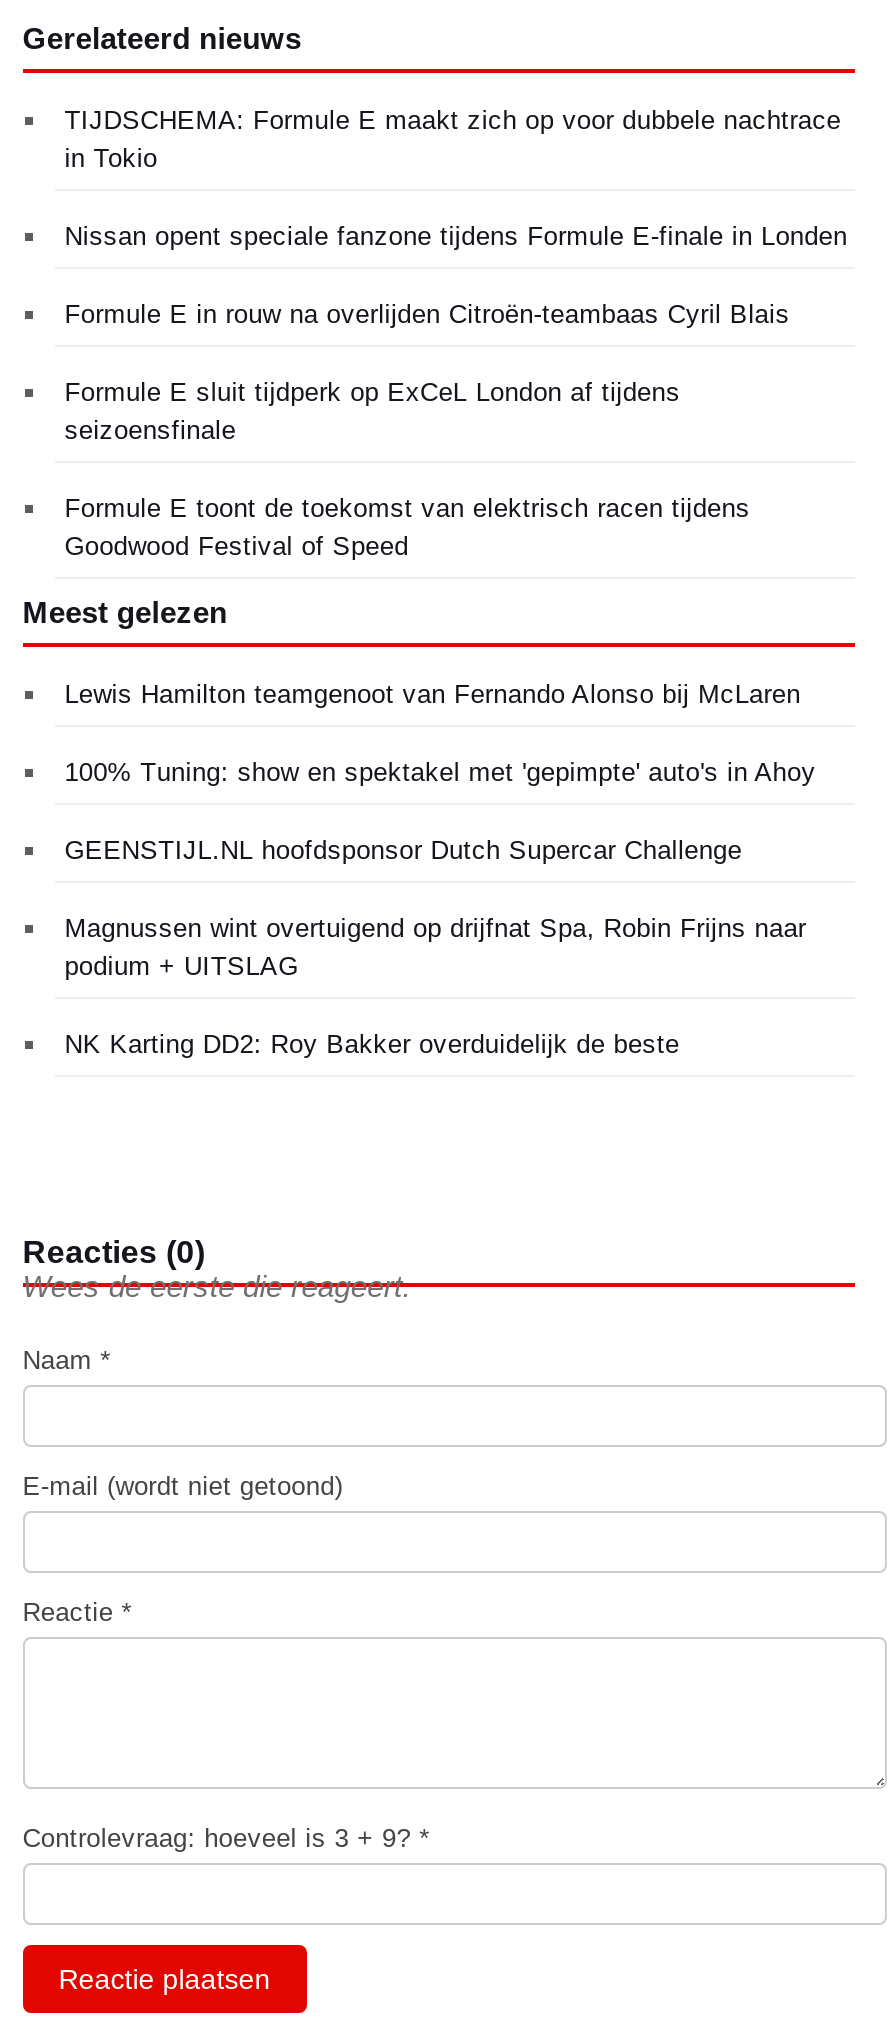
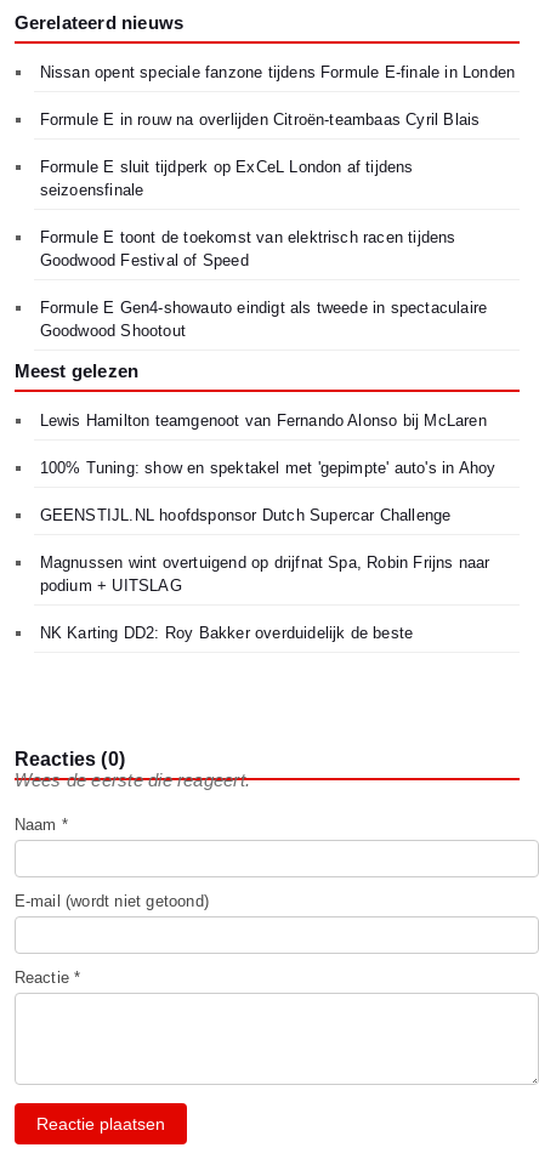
[64,105,841,173] TIJDSCHEMA: Formule E maakt zich op voor dubbele nachtrace | in Tokio -> none
none -> [40,299,487,340] Formule E Gen4-showauto eindigt als tweede in spectaculaire | Goodwood Shootout
[22,1823,430,1853] Controlevraag: hoeveel is 3 + 9? * -> none

